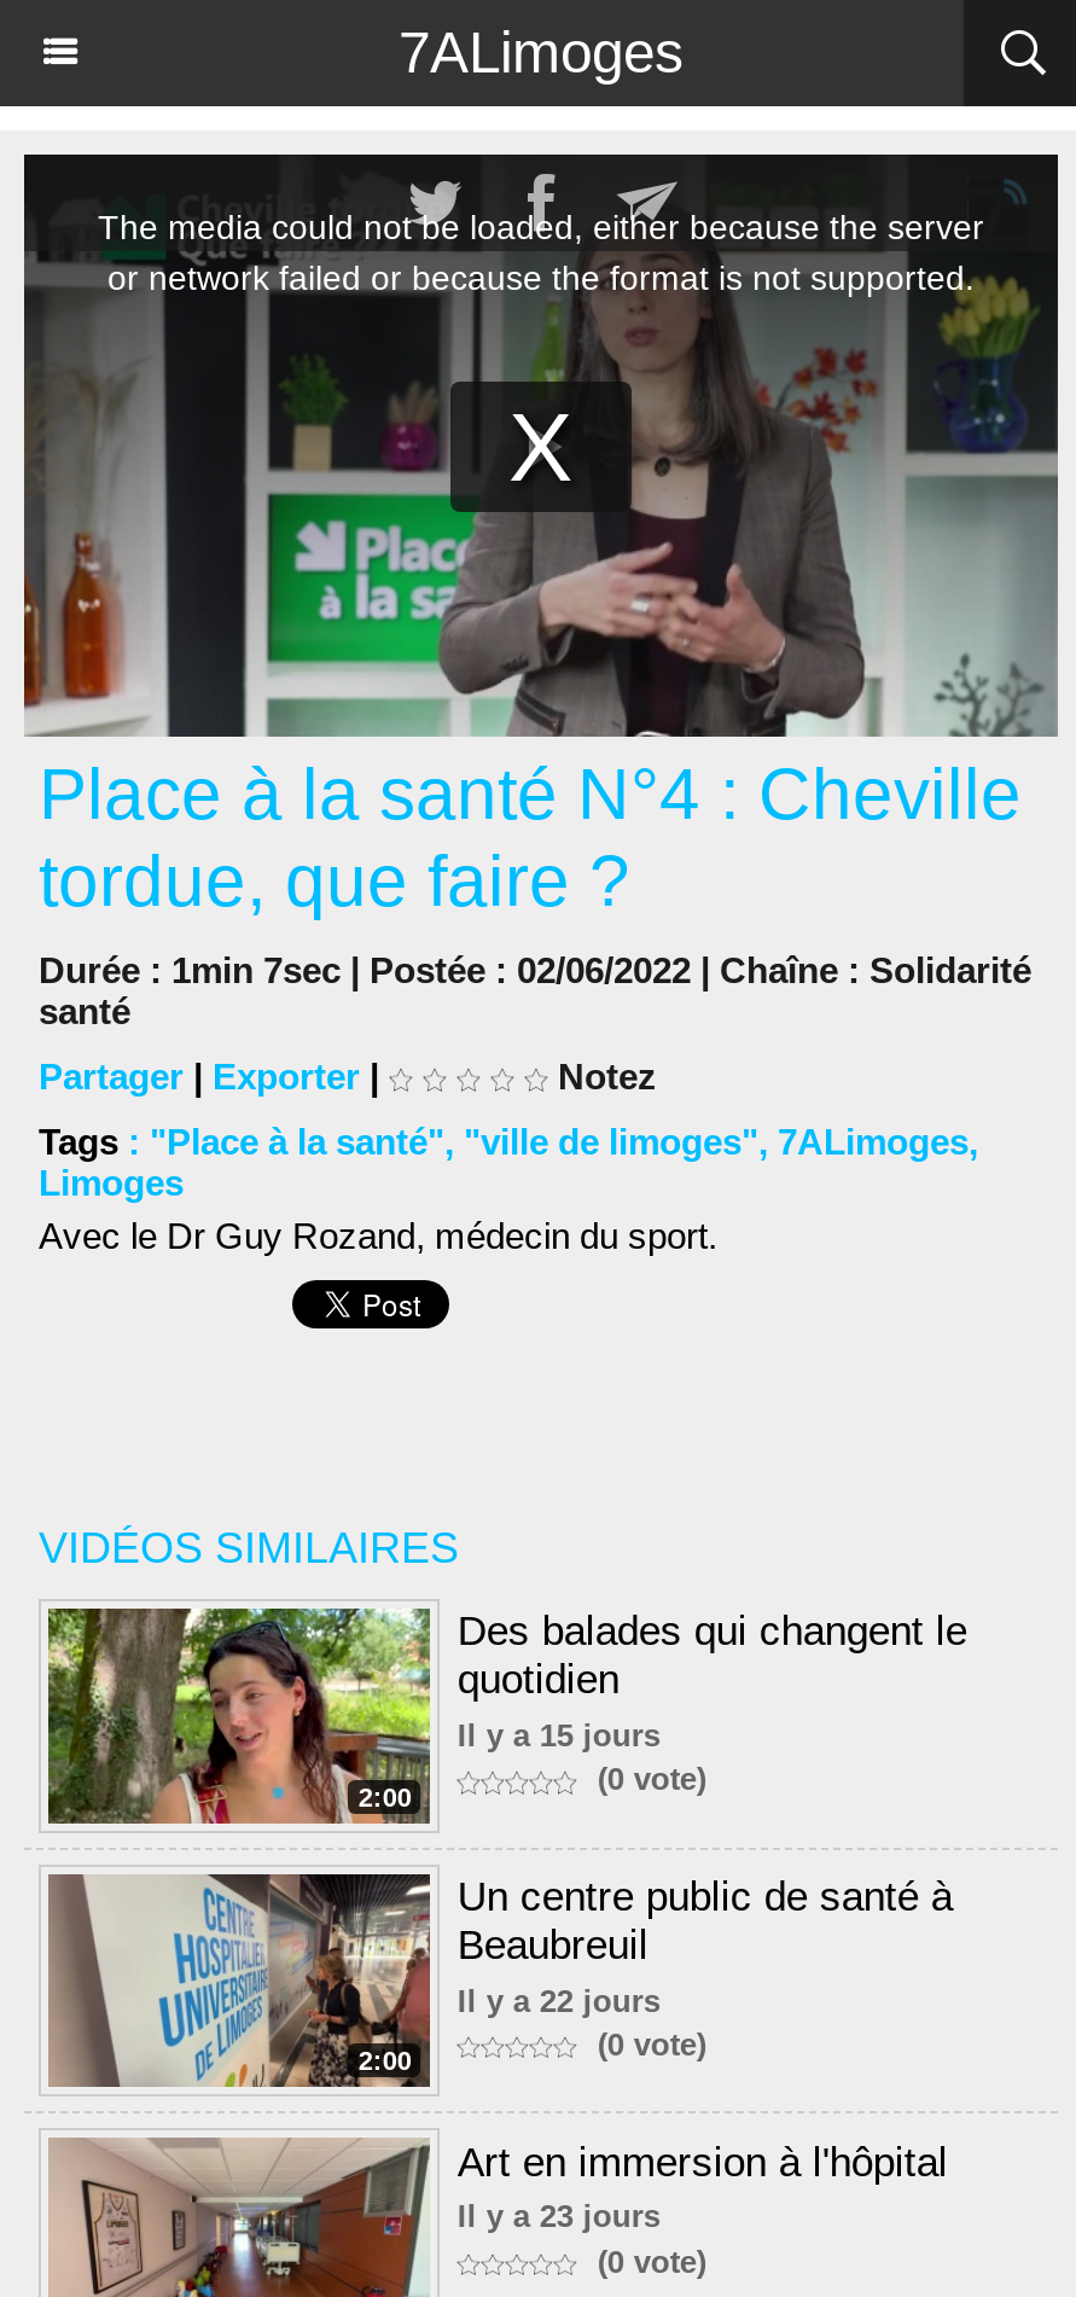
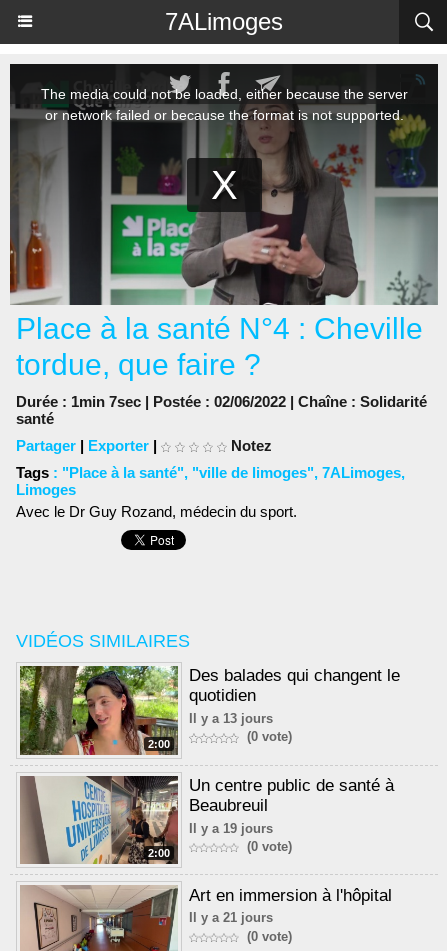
[457,1717,660,1754] Il y a 15 jours -> [189,711,273,726] Il y a 13 jours
[457,1982,660,2019] Il y a 22 jours -> [189,821,273,836] Il y a 19 jours
[457,2199,660,2235] Il y a 23 jours -> [189,910,273,925] Il y a 21 jours

